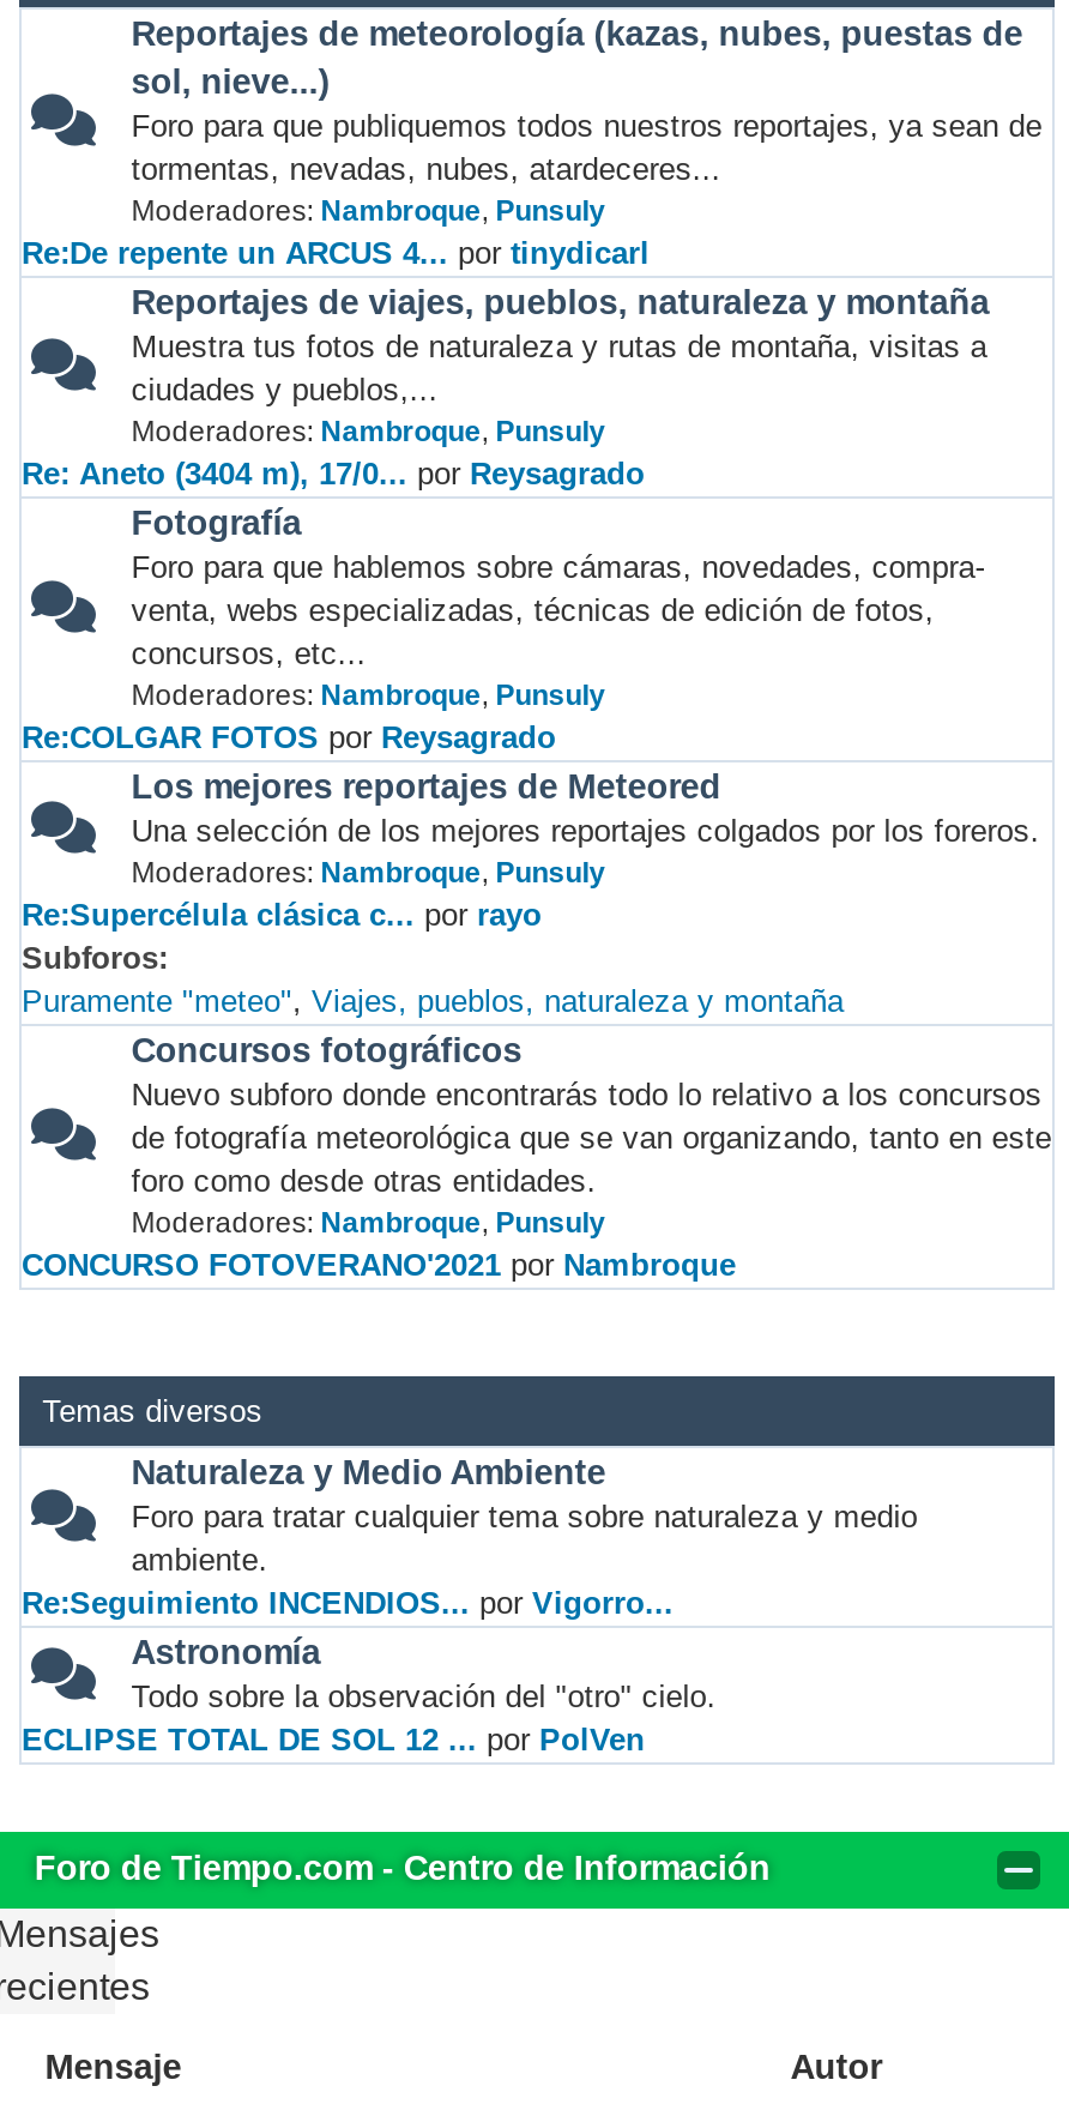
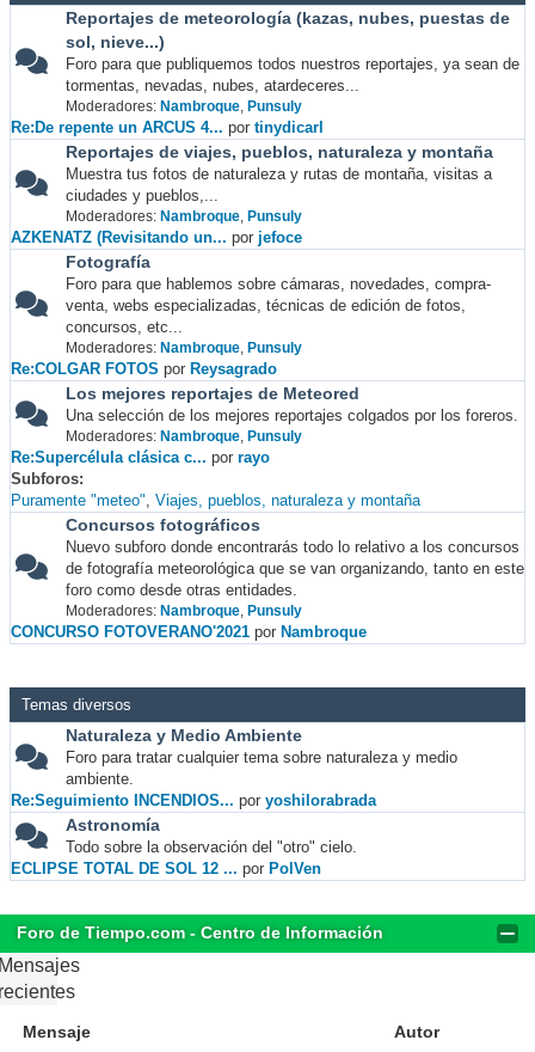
[22,455,645,491] Re: Aneto (3404 m), 17/0... por Reysagrado -> [11,228,302,246] AZKENATZ (Revisitando un... por jefoce
[22,1584,674,1620] Re:Seguimiento INCENDIOS... por Vigorro... -> [11,791,376,809] Re:Seguimiento INCENDIOS... por yoshilorabrada

